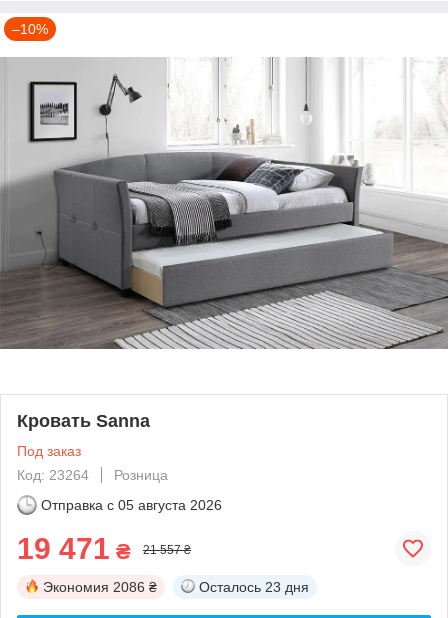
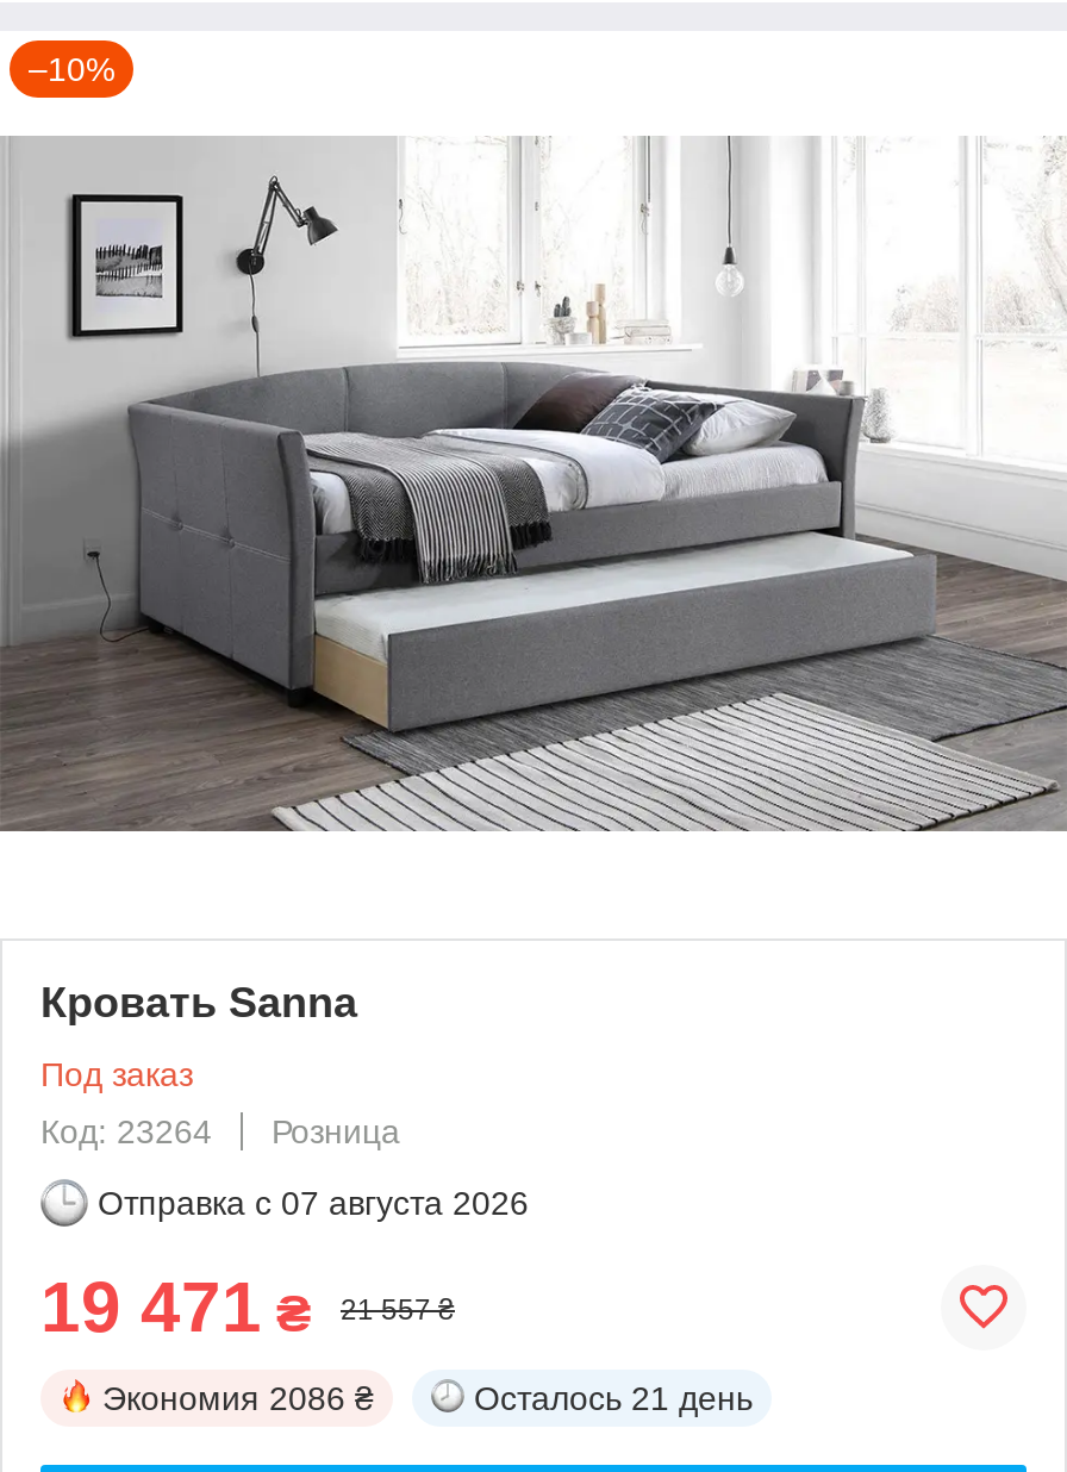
[41,497,222,513] Отправка с 05 августа 2026 -> [98,1183,529,1221] Отправка с 07 августа 2026
[199,579,309,595] Осталось 23 дня -> [474,1379,753,1417] Осталось 21 день

